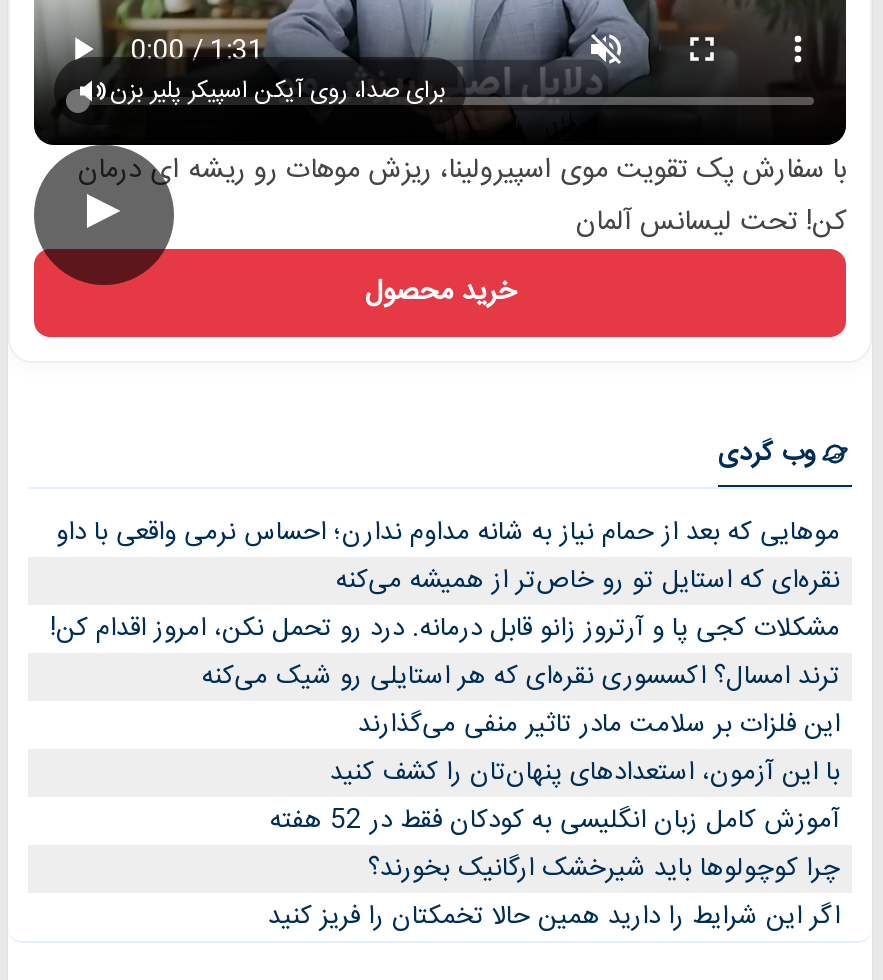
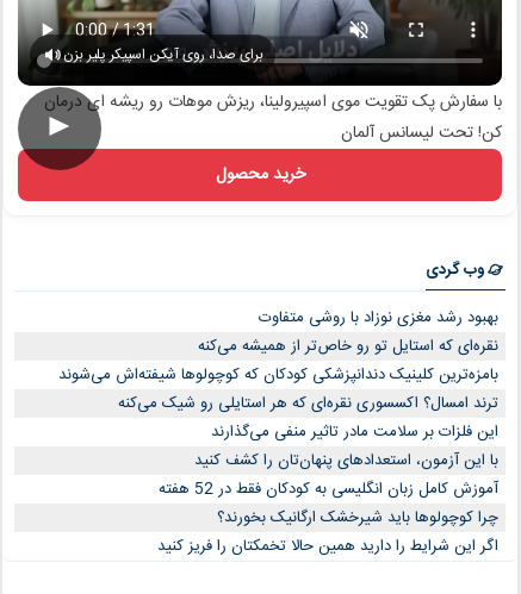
[56,512,840,556] موهایی که بعد از حمام نیاز به شانه مداوم ندارن؛ احساس نرمی واقعی با داو -> [259,304,498,331] بهبود رشد مغزی نوزاد با روشی متفاوت
[50,608,840,652] مشکلات کجی پا و آرتروز زانو قابل درمانه. درد رو تحمل نکن، امروز اقدام کن! -> [58,362,498,388] بامزه‌ترین کلینیک دندانپزشکی کودکان که کوچولوها شیفته‌اش می‌شوند

